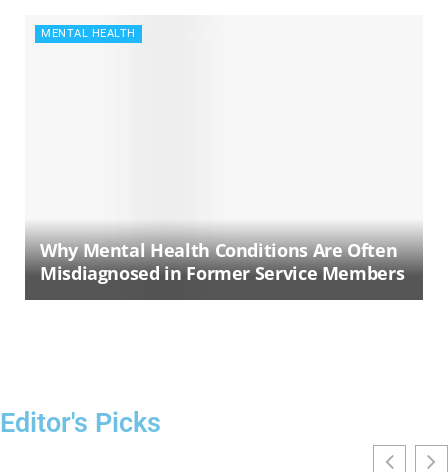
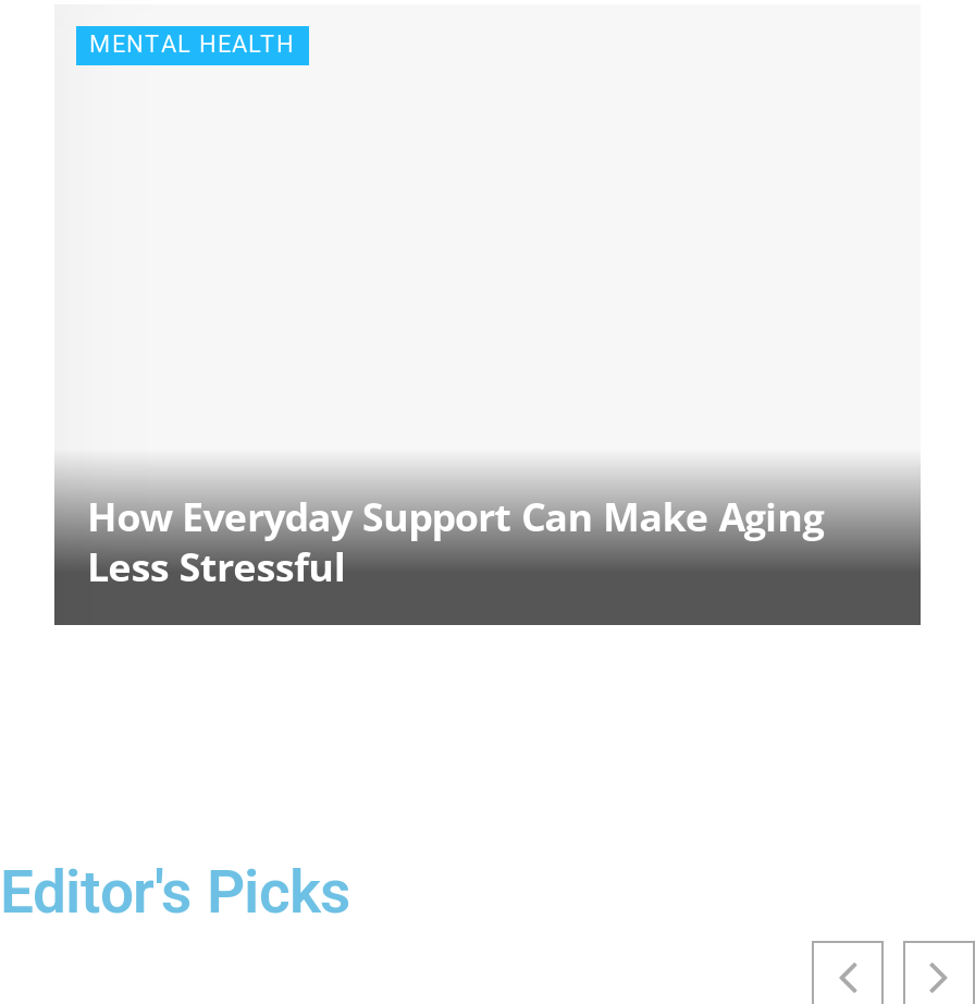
[40,238,404,285] Why Mental Health Conditions Are Often | Misdiagnosed in Former Service Members -> [87,489,824,592] How Everyday Support Can Make Aging | Less Stressful

